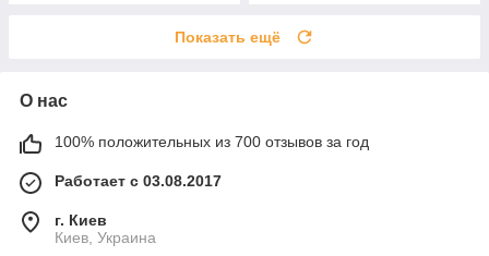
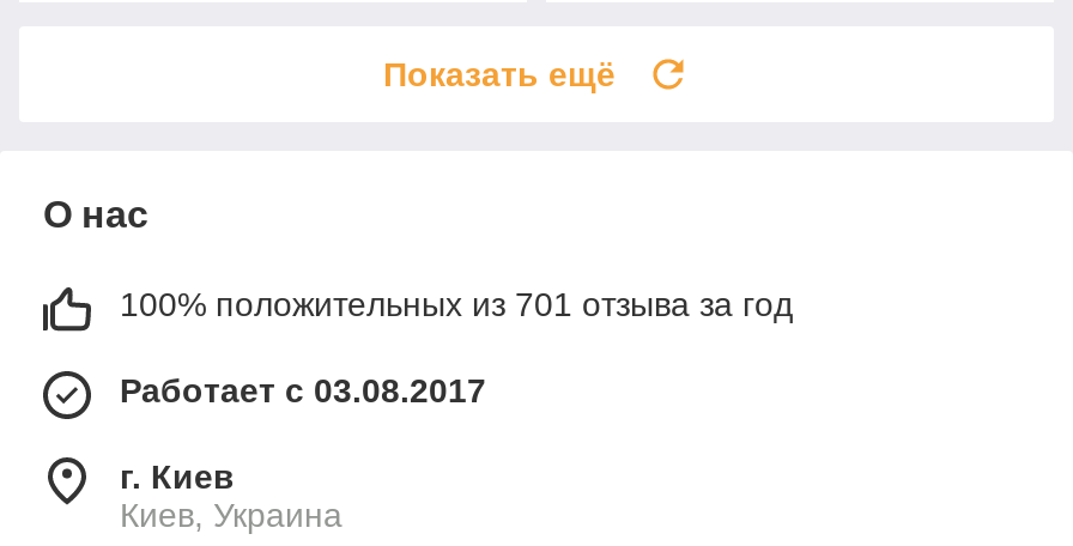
[55,133,369,151] 100% положительных из 700 отзывов за год -> [120,286,793,324] 100% положительных из 701 отзыва за год

